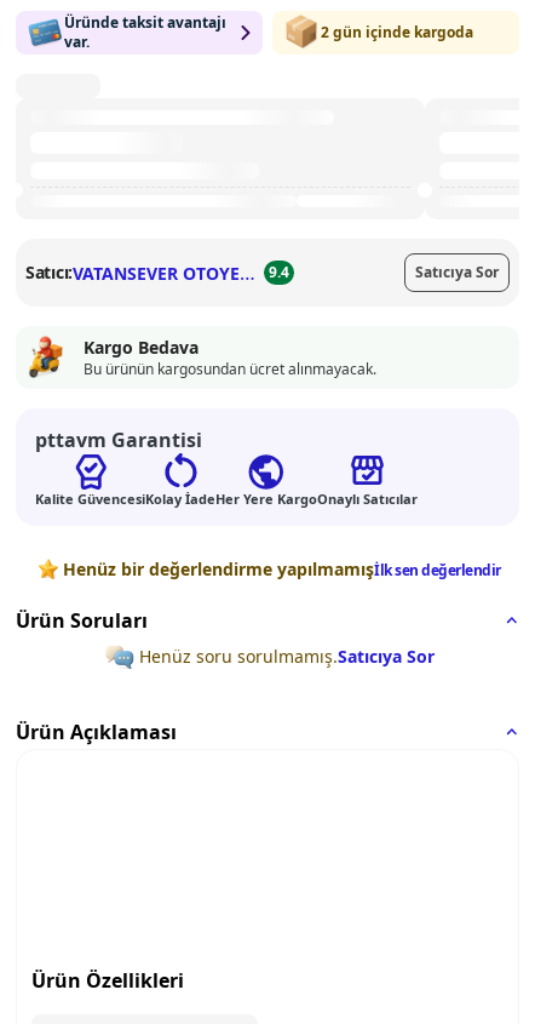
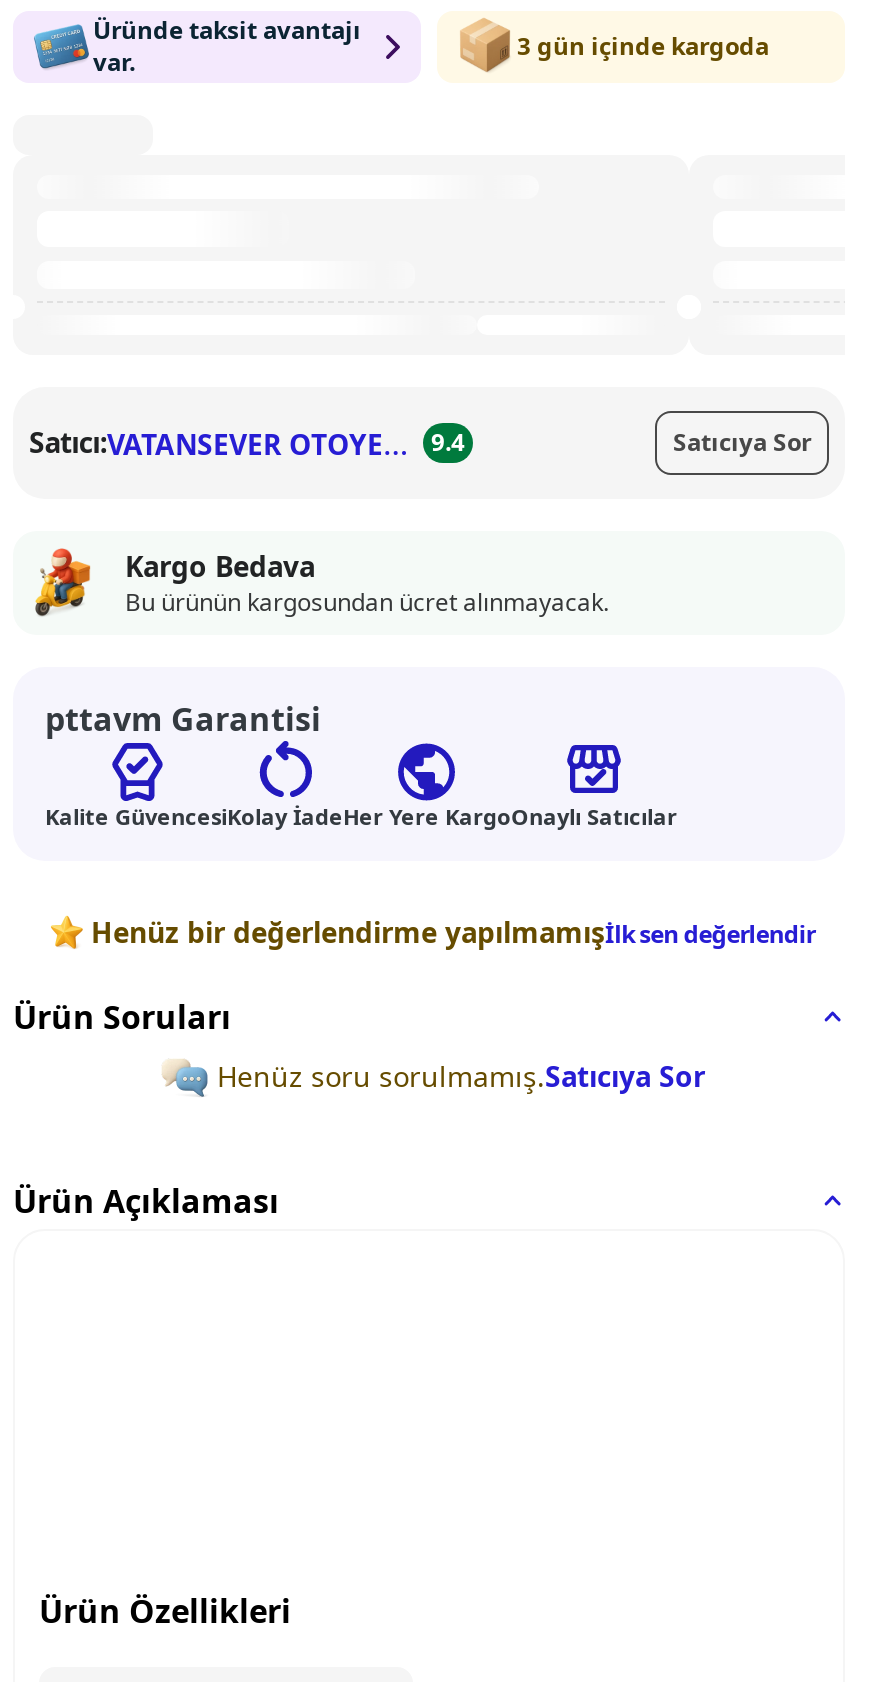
[321,22,473,42] 2 gün içinde kargoda -> [517,29,769,63] 3 gün içinde kargoda

